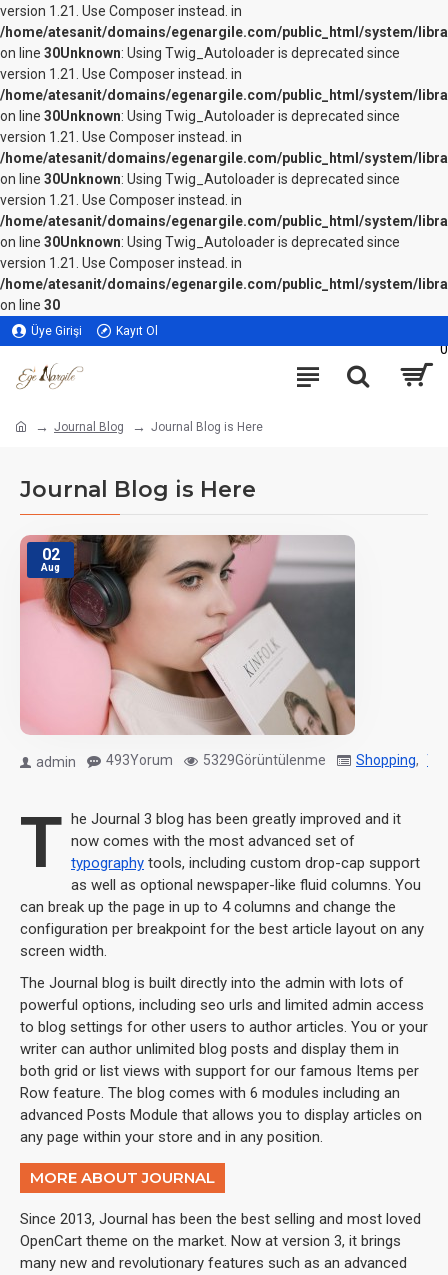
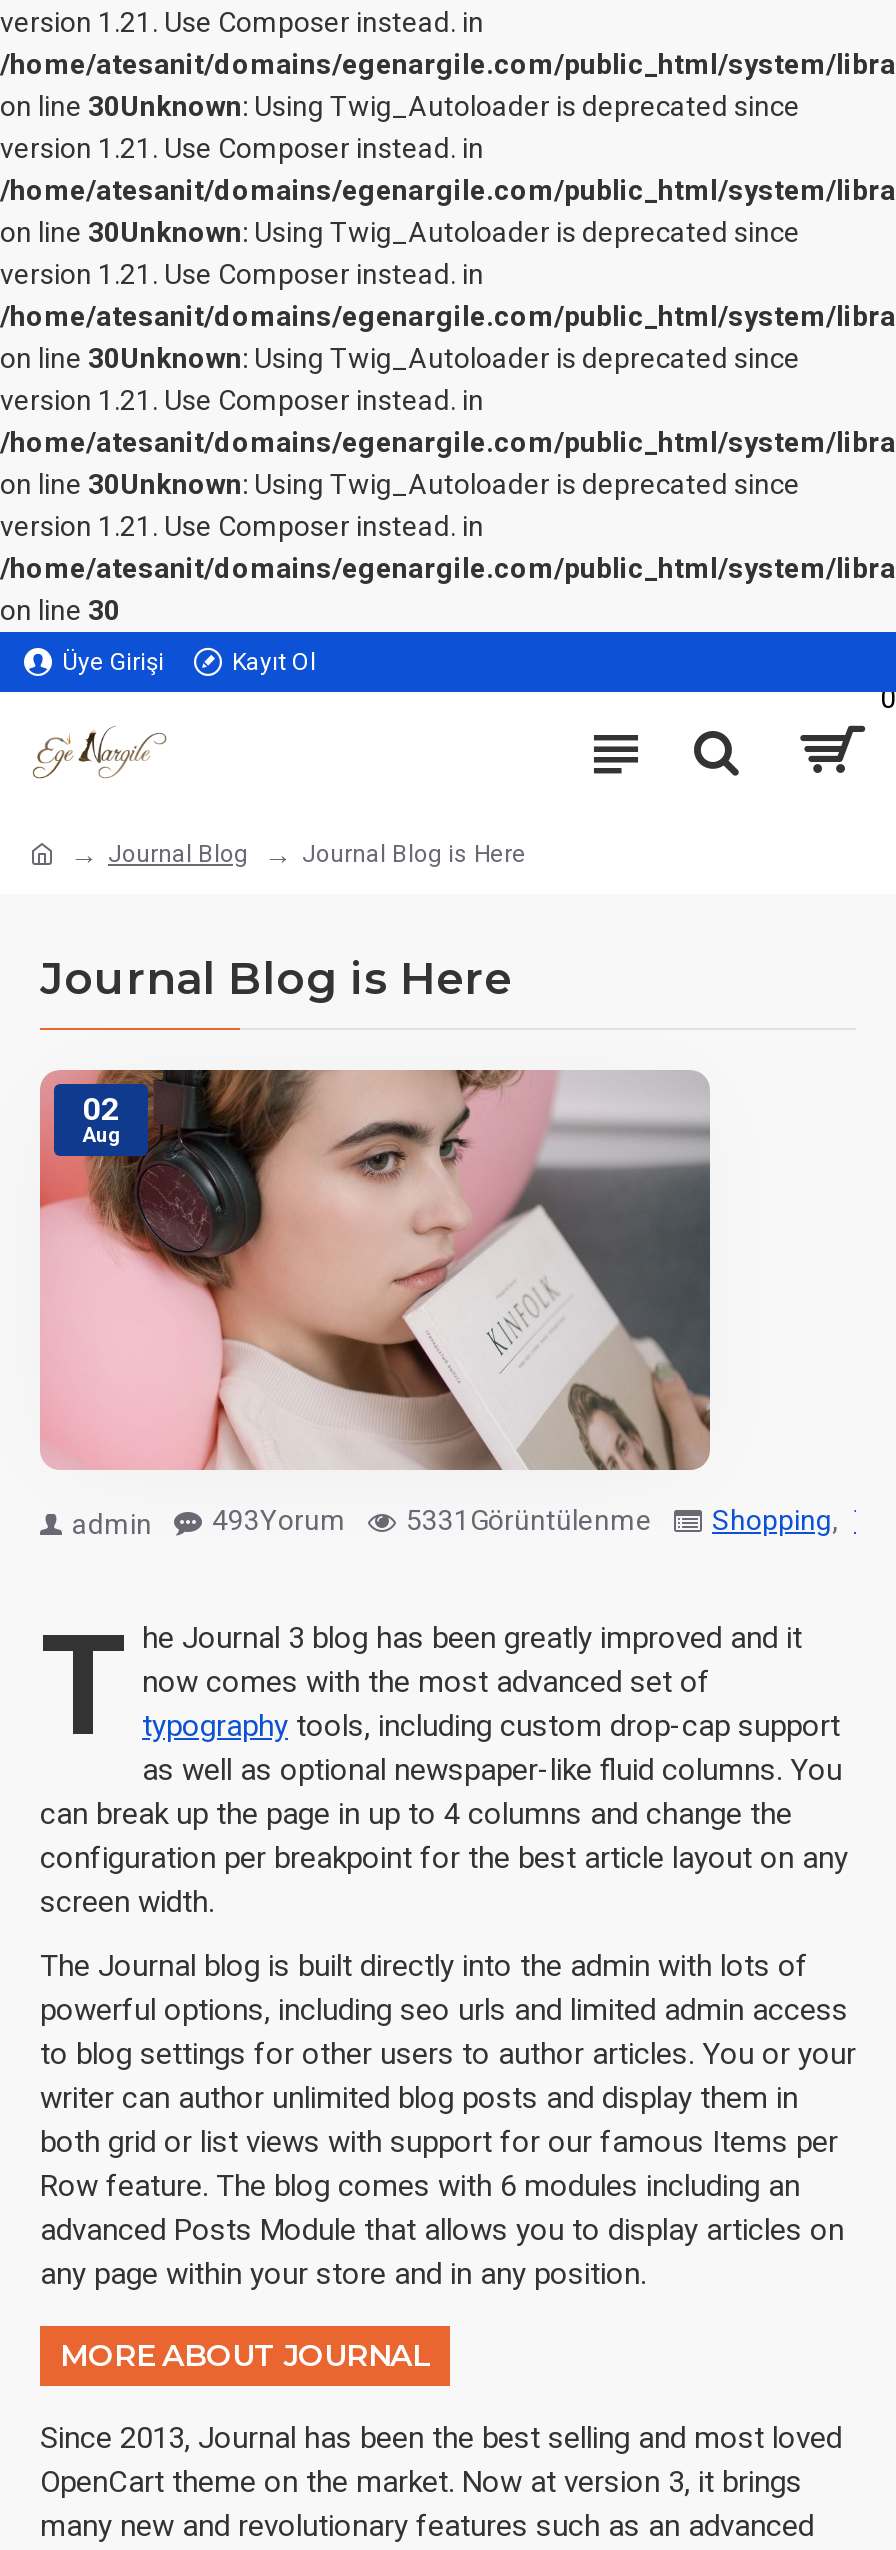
[203,752,326,768] 5329Görüntülenme -> [406,1504,652,1536] 5331Görüntülenme

